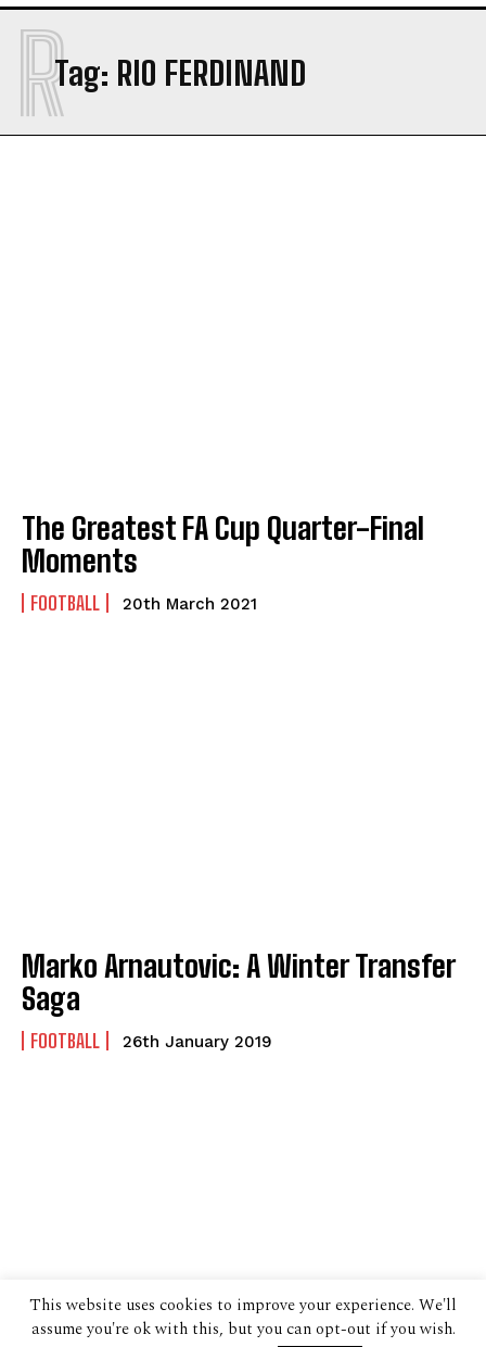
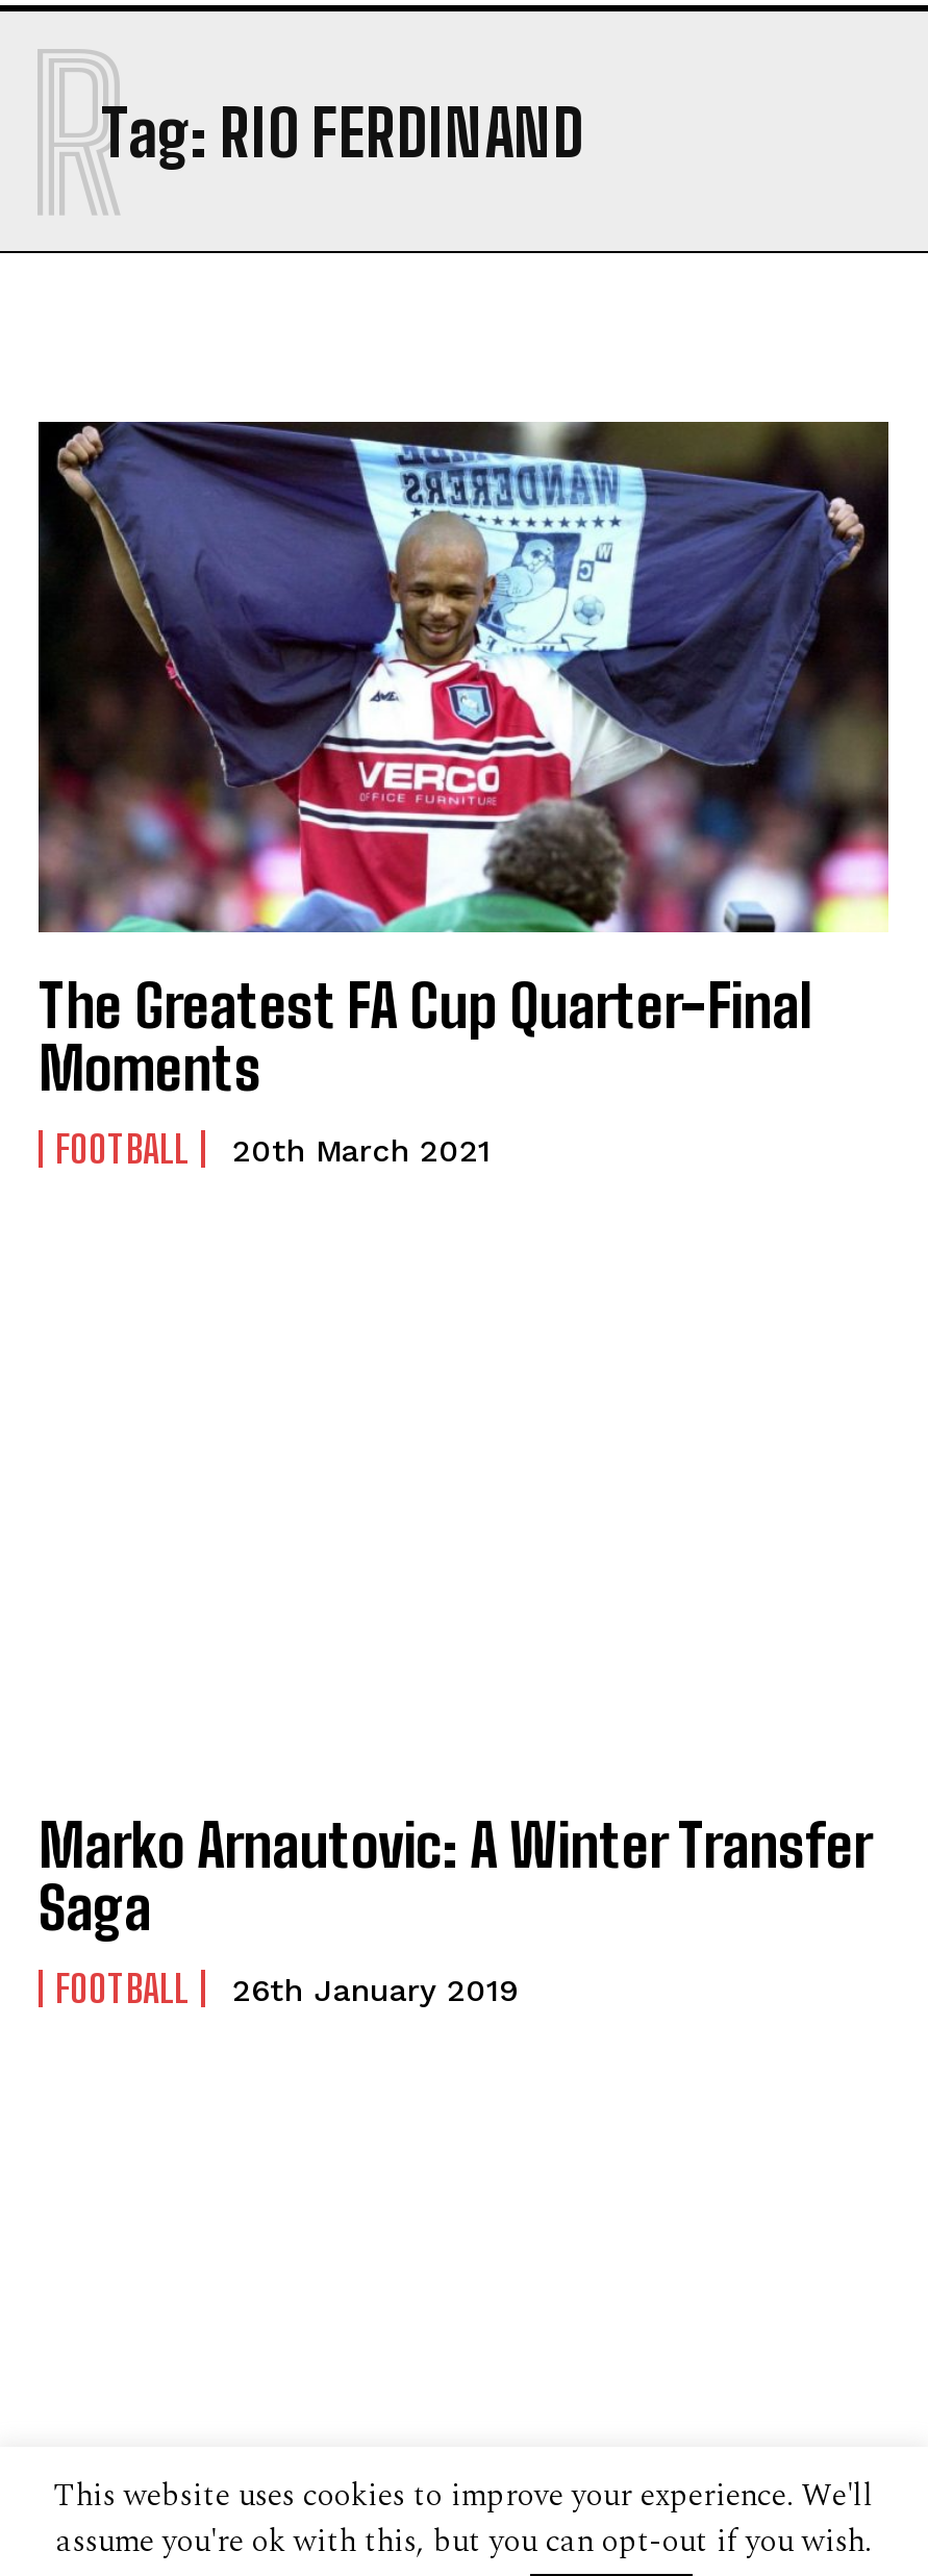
none -> [36,420,891,934] [image]

